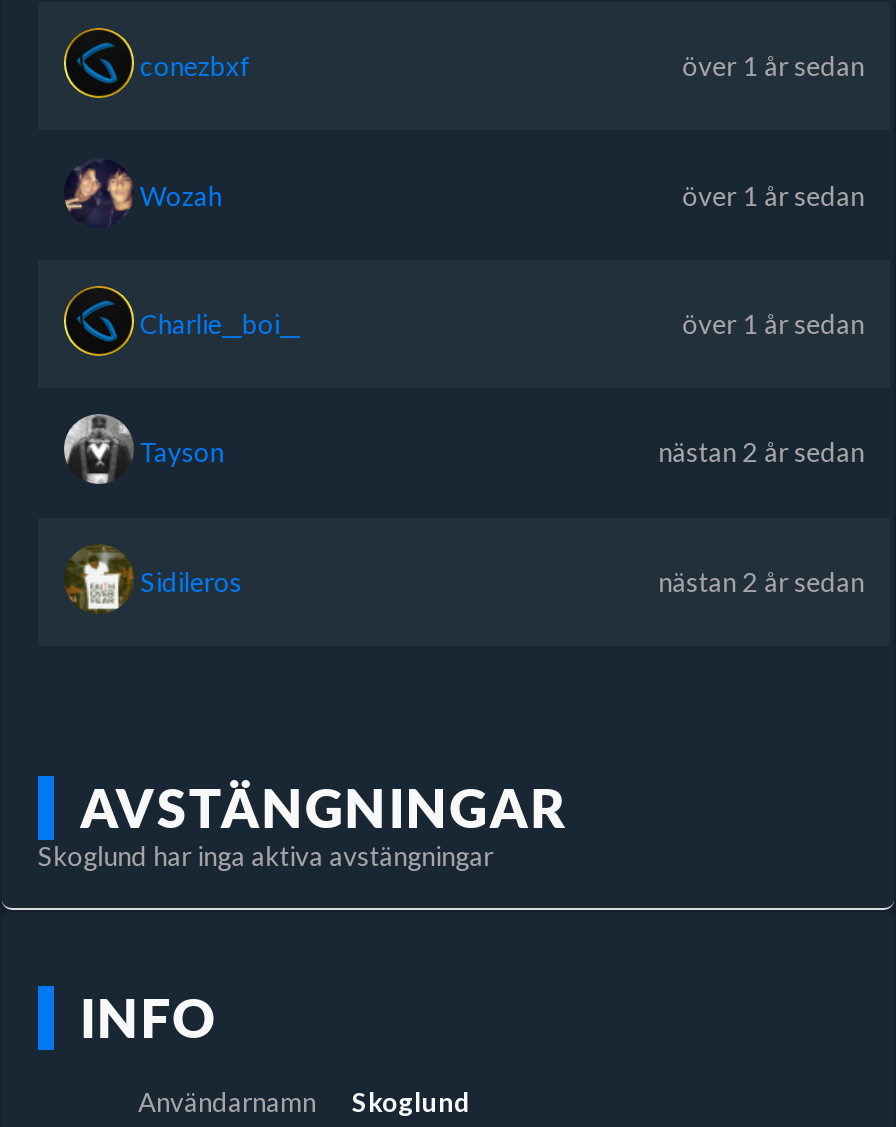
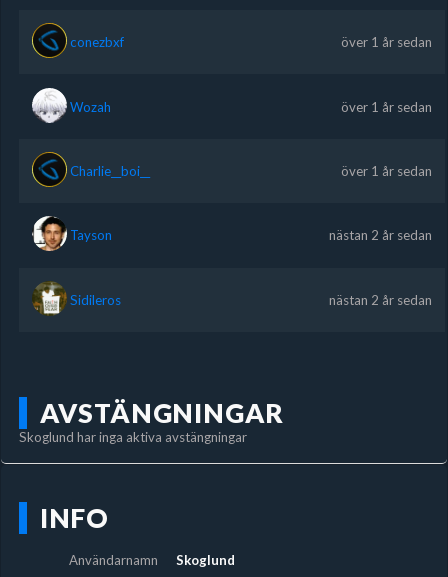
[64,158,132,228] [image] -> [31,87,66,124] [image]
[66,414,132,484] [image] -> [32,217,66,251] [image]

